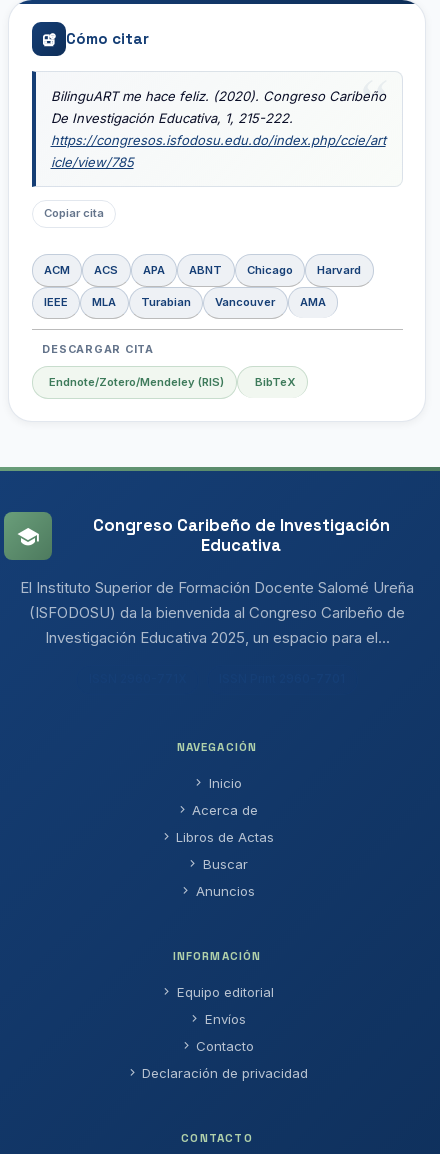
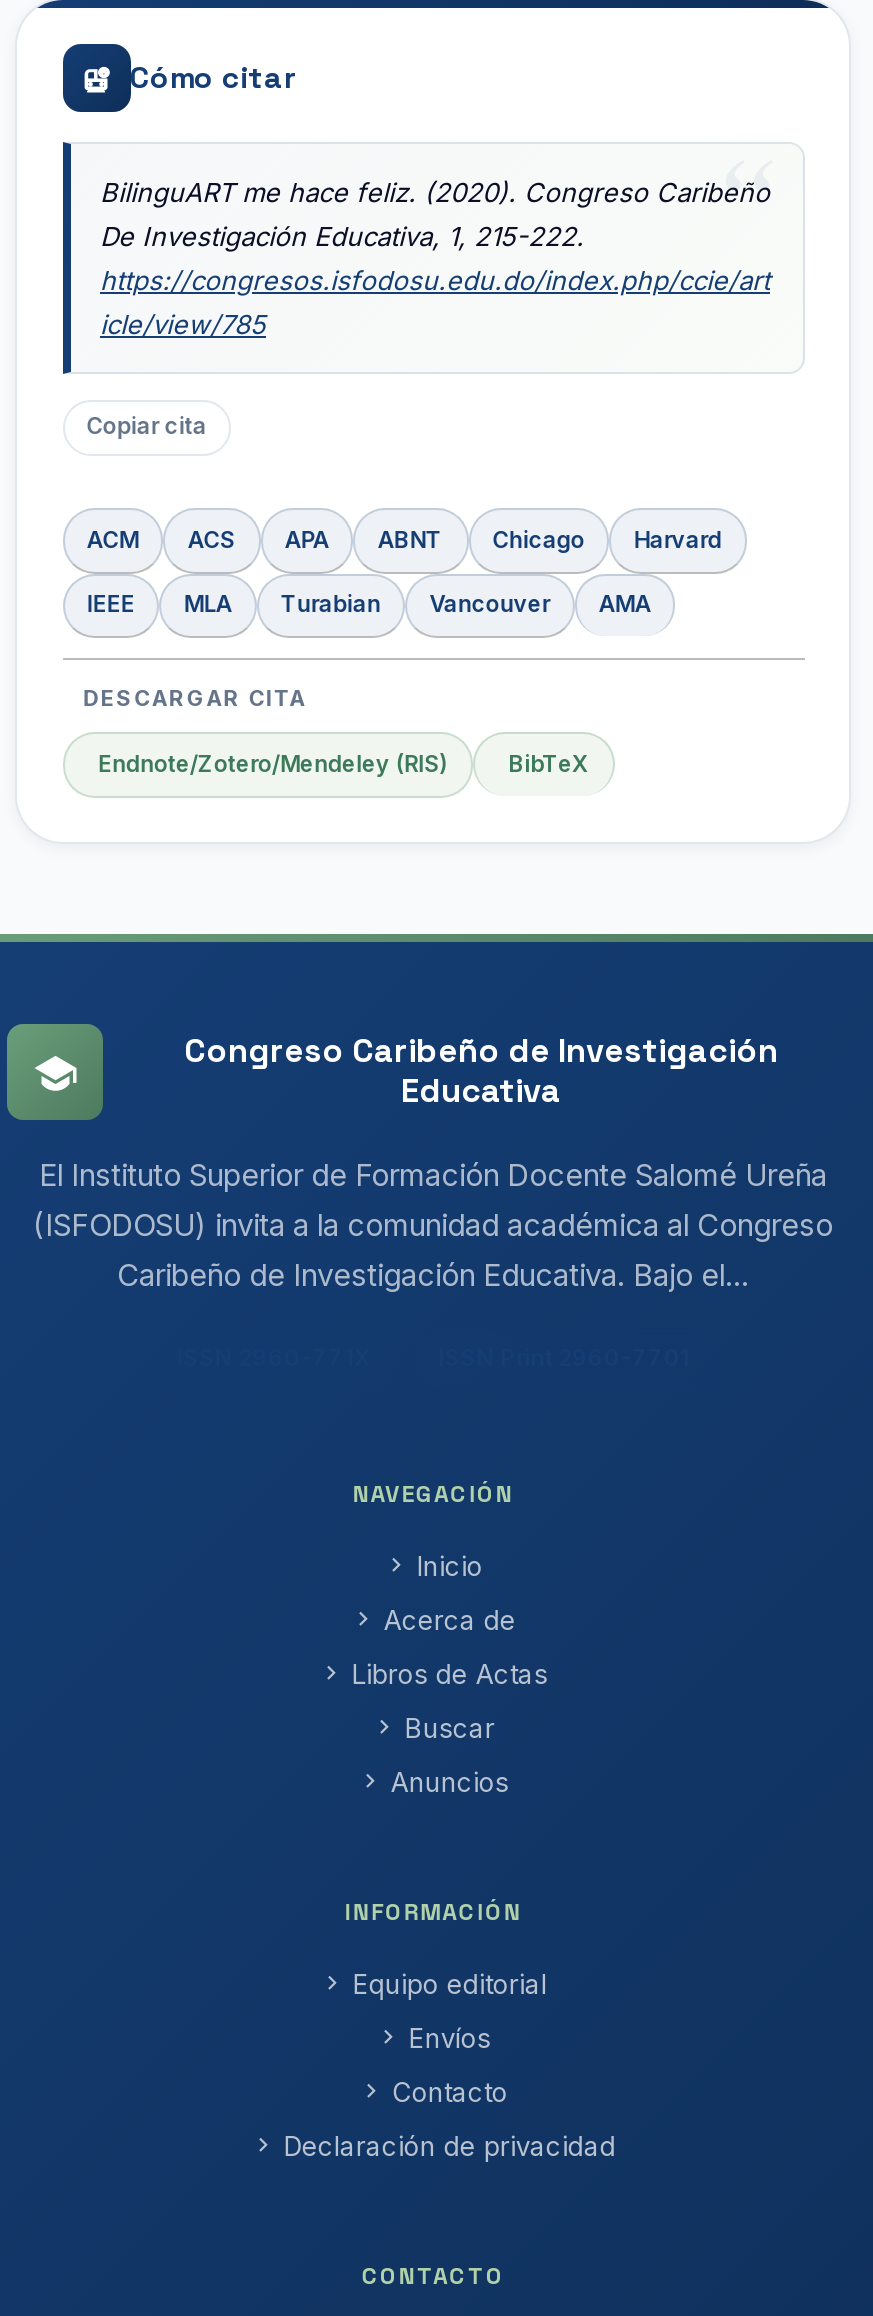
[29,603,405,647] (ISFODOSU) da la bienvenida al Congreso Caribeño de | Investigación Educativa 2025, un espacio para el... -> [33,1206,833,1294] (ISFODOSU) invita a la comunidad académica al Congreso | Caribeño de Investigación Educativa. Bajo el...

